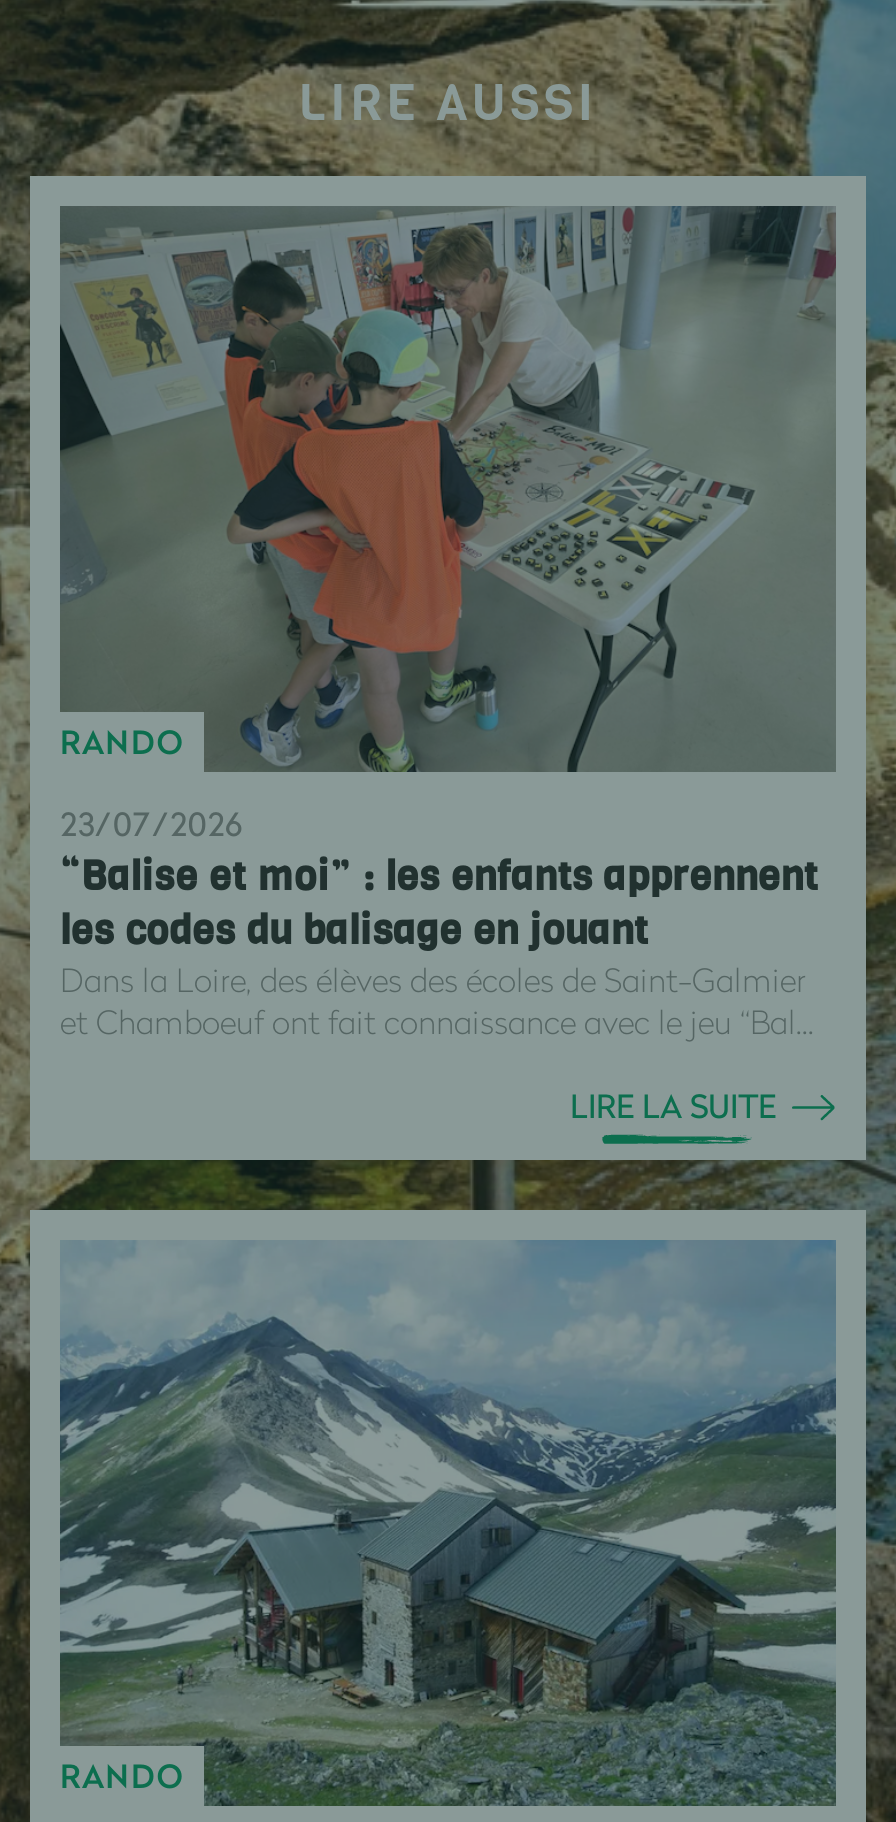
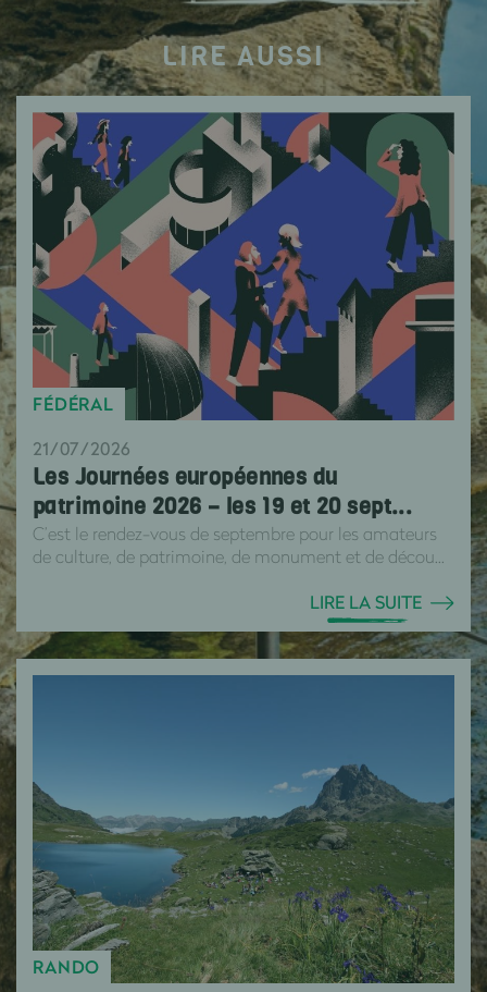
[58,204,836,774] [image] | RANDO -> [32,112,454,421] [image] | FÉDÉRAL
[60,802,818,1042] 23/07/2026 | “Balise et moi” : les enfants apprennent | les codes du balisage en jouant | Dans la Loire, des élèves des écoles de Saint-Galmier | et Chamboeuf ont fait connaissance avec le jeu “Bal... -> [33,437,445,567] 21/07/2026 | Les Journées européennes du | patrimoine 2026 – les 19 et 20 sept... | C’est le rendez-vous de septembre pour les amateurs | de culture, de patrimoine, de monument et de décou...
[58,1240,838,1806] [image] -> [32,674,455,984] [image]

